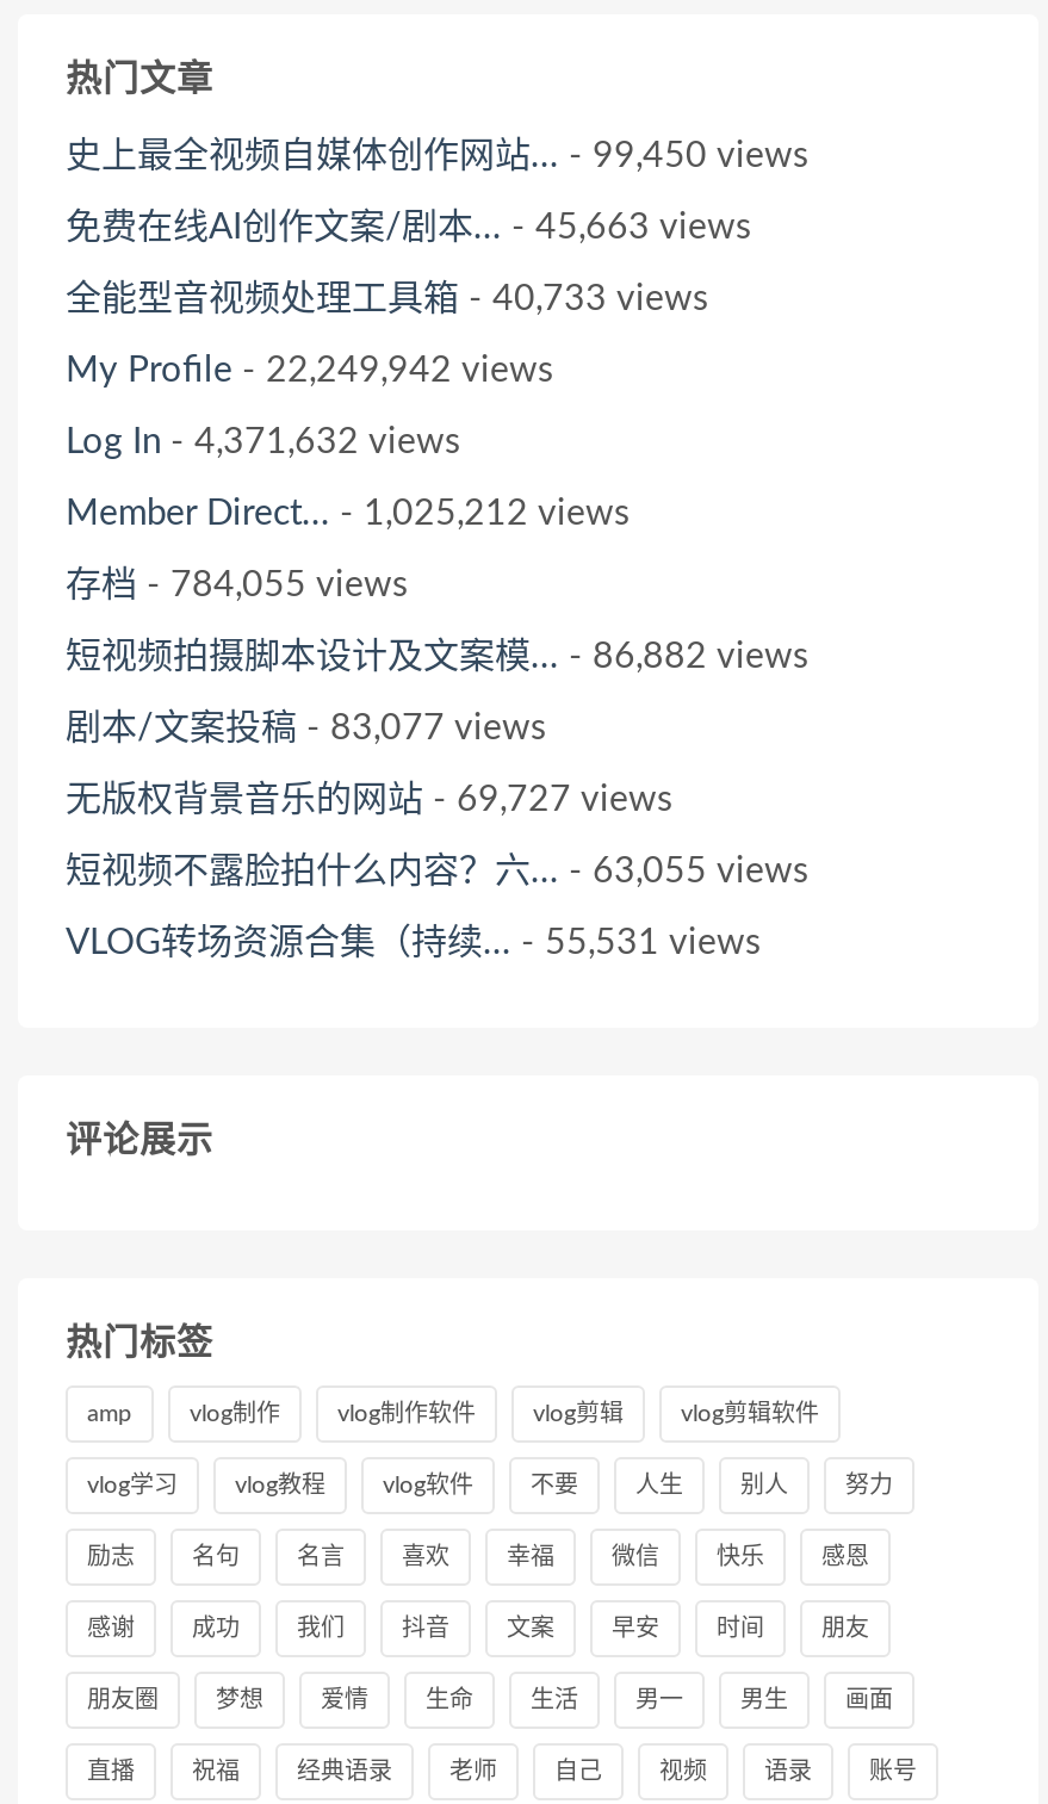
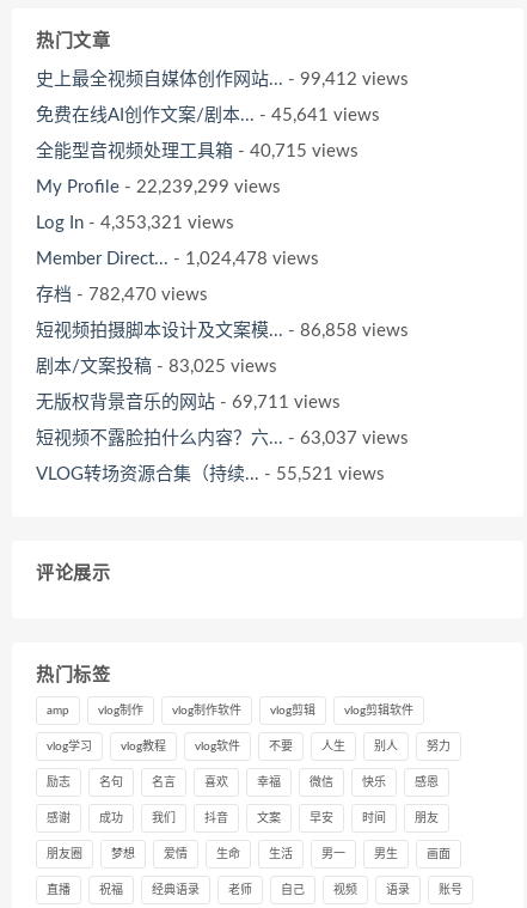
[66,138,810,174] 史上最全视频自媒体创作网站... - 99,450 views -> [36,71,409,89] 史上最全视频自媒体创作网站... - 99,412 views
[66,210,752,246] 免费在线AI创作文案/剧本... - 45,663 views -> [36,106,380,124] 免费在线AI创作文案/剧本... - 45,641 views
[66,281,709,317] 全能型音视频处理工具箱- 40,733 views -> [36,142,359,160] 全能型音视频处理工具箱- 40,715 views
[66,353,554,389] My Profile - 22,249,942 views -> [36,178,281,196] My Profile - 22,239,299 views
[66,424,461,460] Log In - 4,371,632 views -> [36,214,234,232] Log In - 4,353,321 views
[66,496,631,532] Member Direct... - 1,025,212 views -> [36,250,319,268] Member Direct... - 1,024,478 views
[66,568,409,603] 存档- 784,055 views -> [36,286,208,304] 存档- 782,470 views
[66,639,810,675] 短视频拍摄脚本设计及文案模... - 86,882 views -> [36,322,409,340] 短视频拍摄脚本设计及文案模... - 86,858 views
[66,711,547,746] 剧本/文案投稿- 83,077 views -> [36,358,277,376] 剧本/文案投稿- 83,025 views
[66,782,674,818] 无版权背景音乐的网站- 69,727 views -> [36,394,341,412] 无版权背景音乐的网站- 69,711 views
[66,854,810,889] 短视频不露脸拍什么内容？六... - 63,055 views -> [36,429,409,447] 短视频不露脸拍什么内容？六... - 63,037 views
[66,925,762,961] VLOG转场资源合集（持续... - 55,531 views -> [36,465,385,483] VLOG转场资源合集（持续... - 55,521 views

